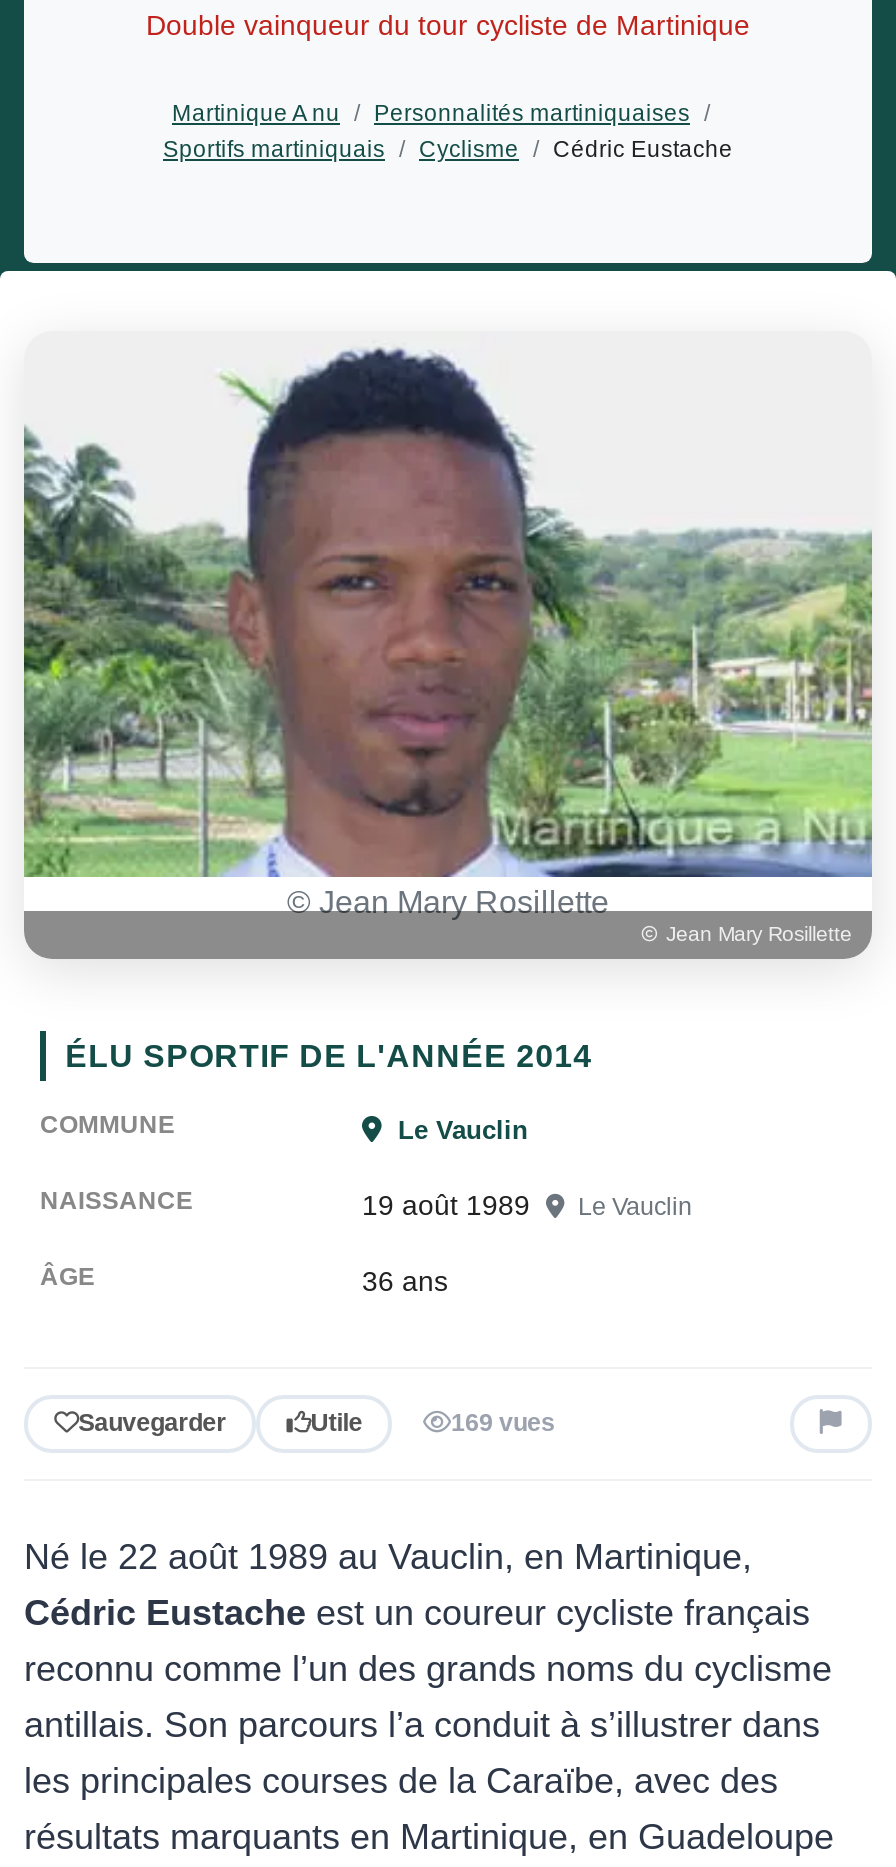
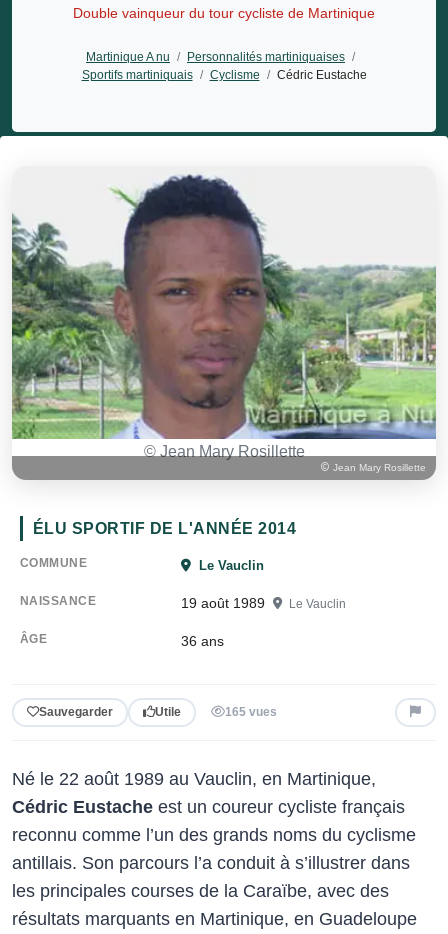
[451,1410,555,1438] 169 vues -> [225,705,277,719] 165 vues

